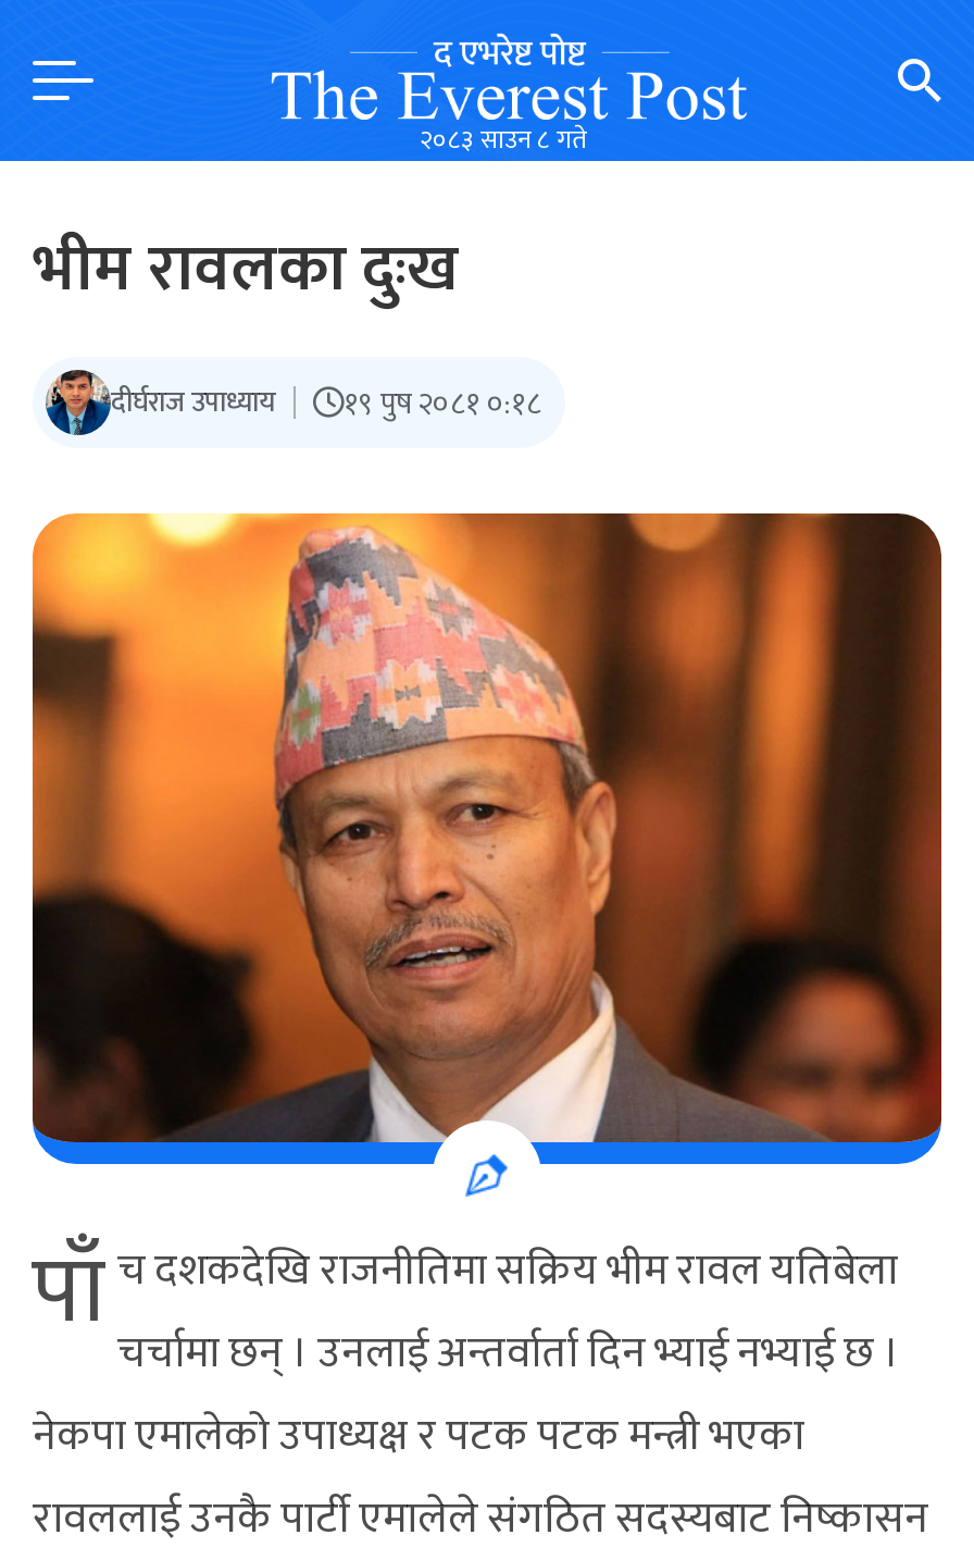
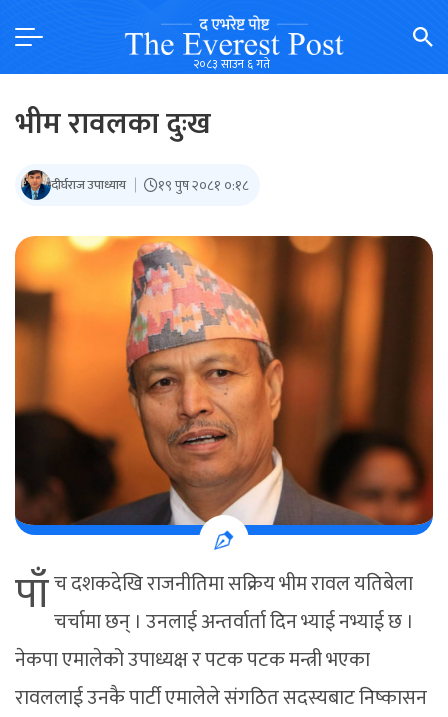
[420,117,587,161] २०८३ साउन ८ गते -> [193,54,270,74] २०८३ साउन ६ गते

